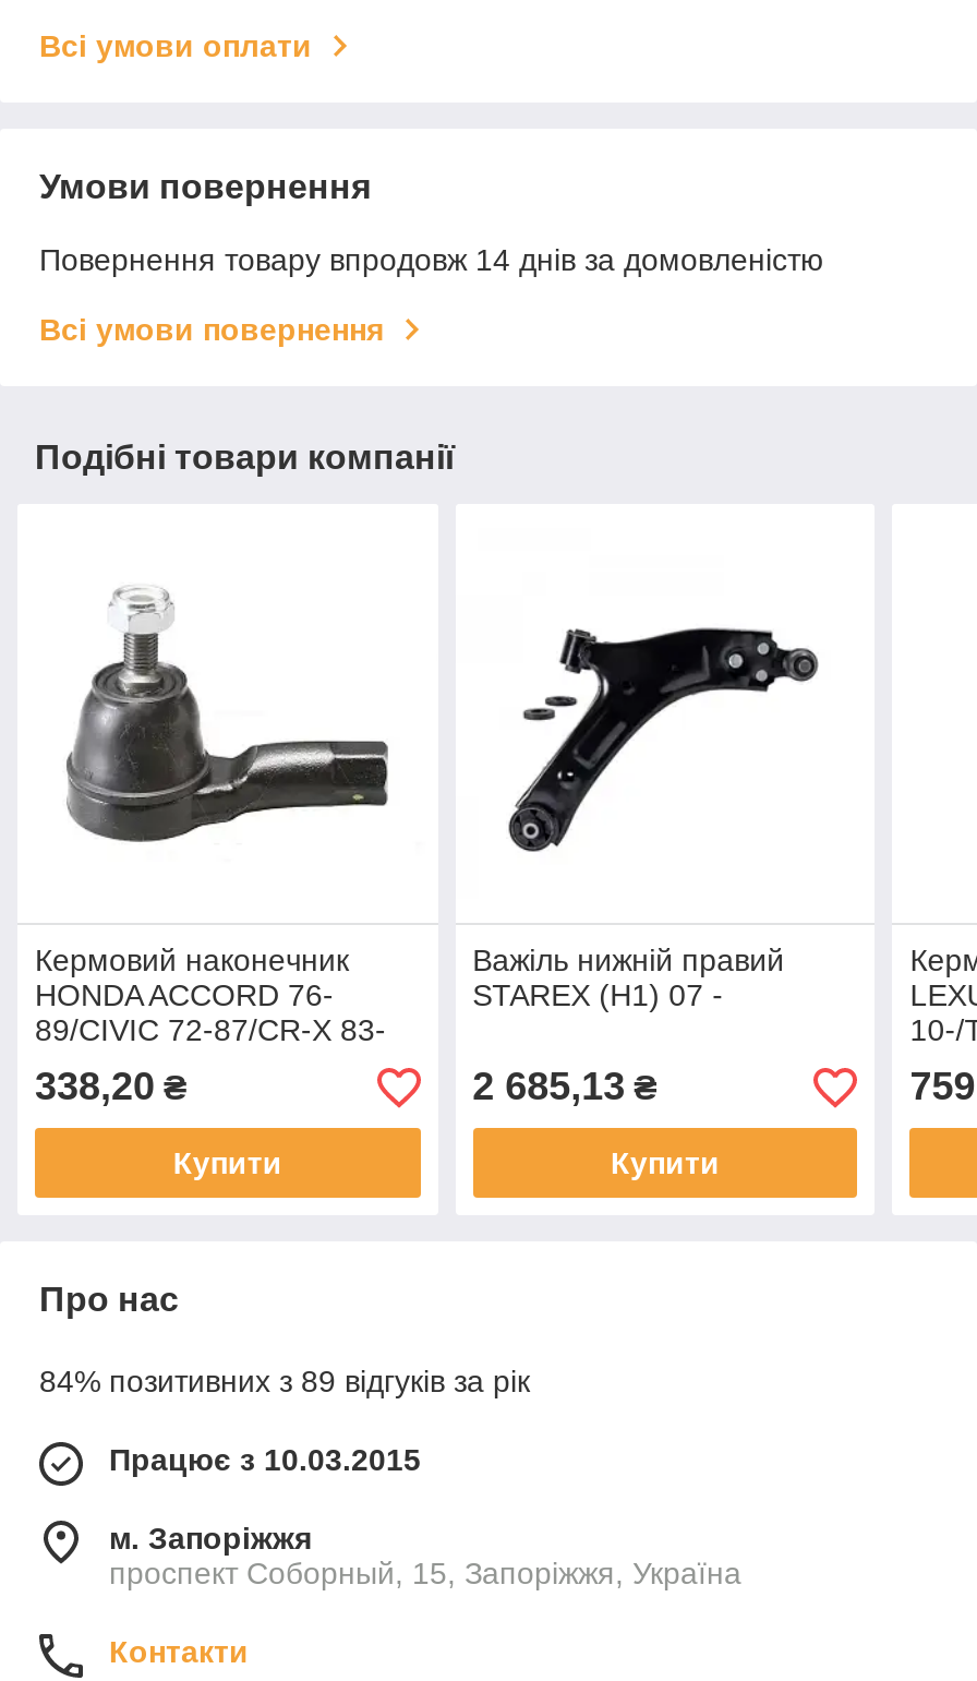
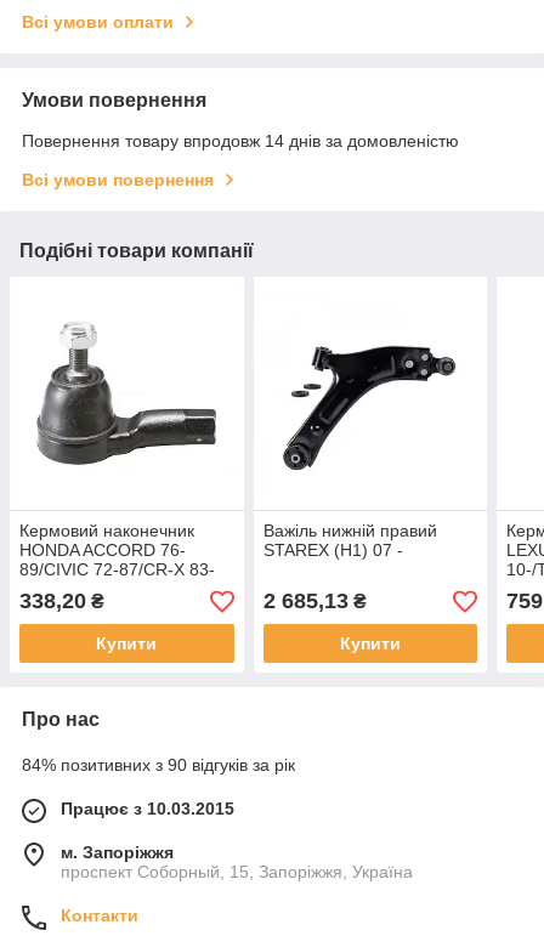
[39,1364,530,1399] 84% позитивних з 89 відгуків за рік -> [22,756,295,775] 84% позитивних з 90 відгуків за рік

